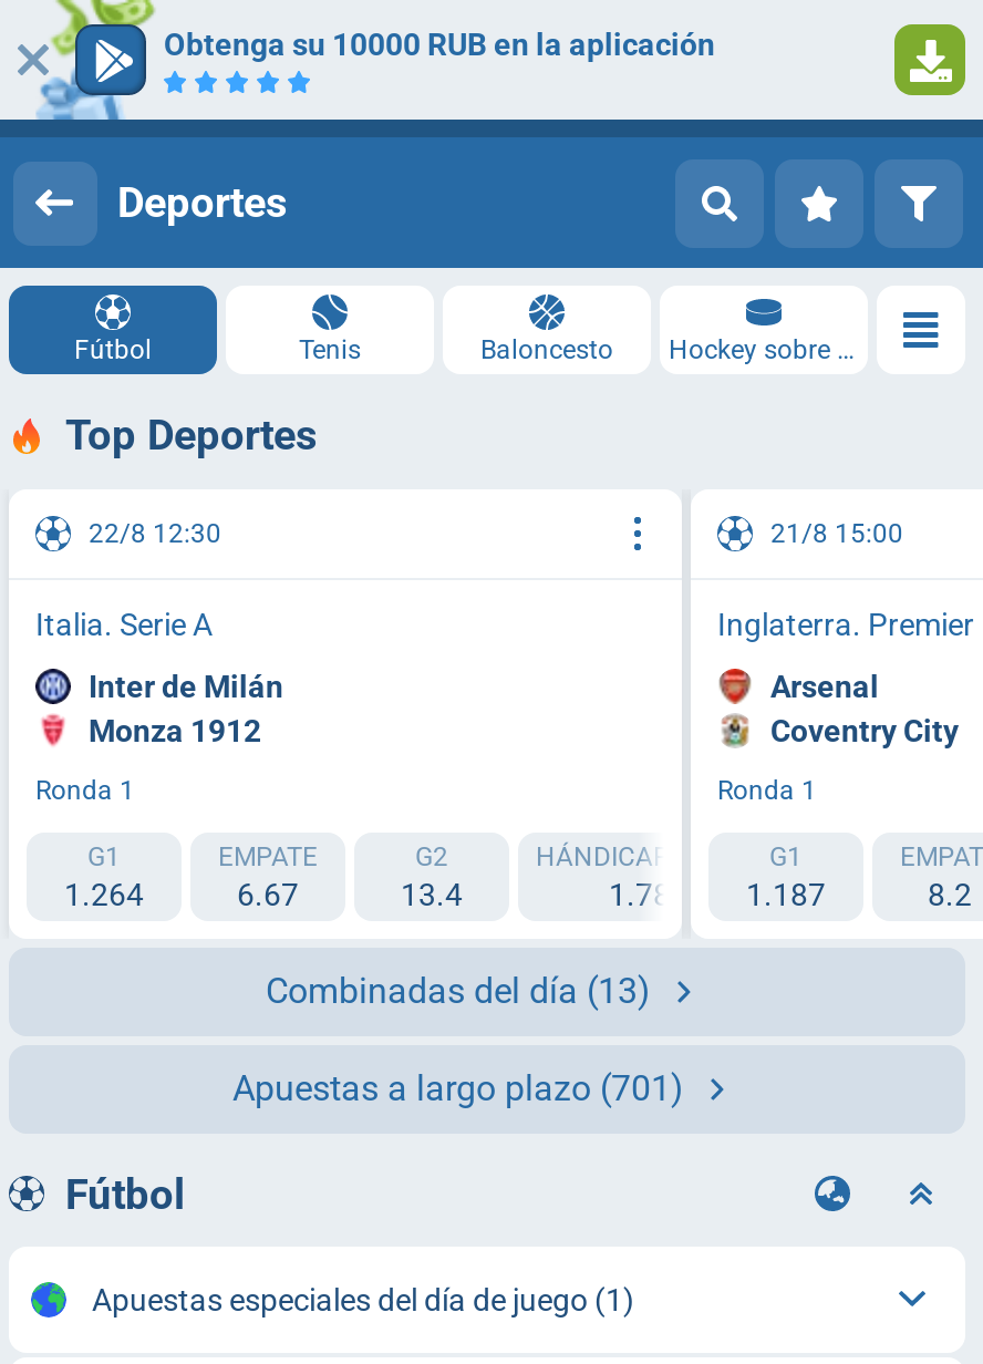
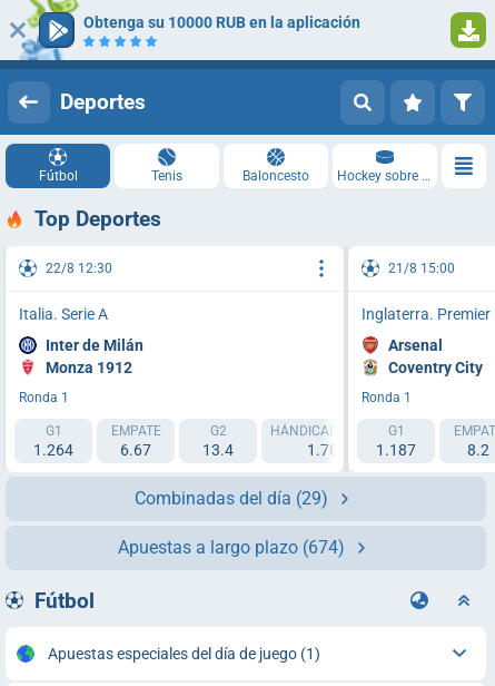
[266,969,651,1011] Combinadas del día (13) -> [135,487,328,508] Combinadas del día (29)
[232,1066,684,1108] Apuestas a largo plazo (701) -> [118,536,345,557] Apuestas a largo plazo (674)

